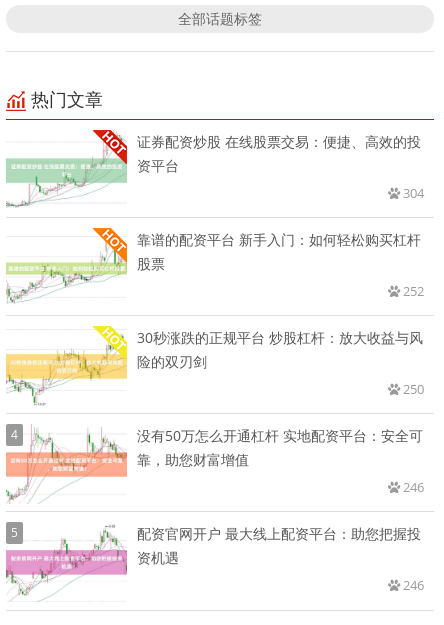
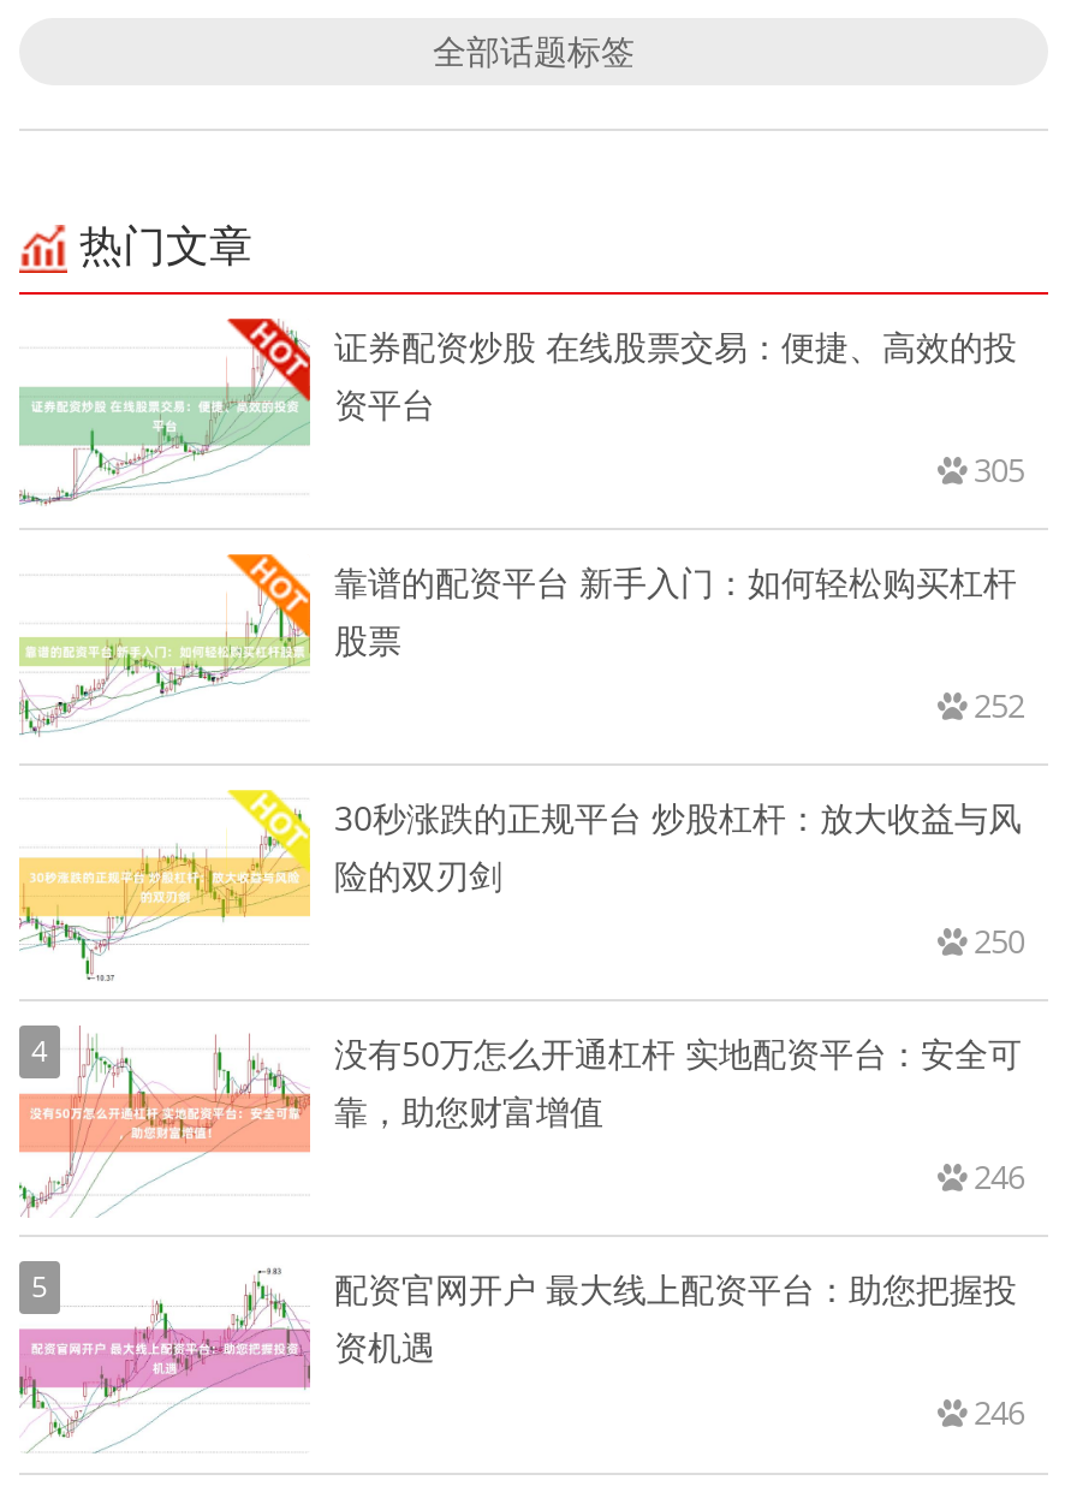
[403,184,424,202] 304 -> [974,449,1024,492] 305

